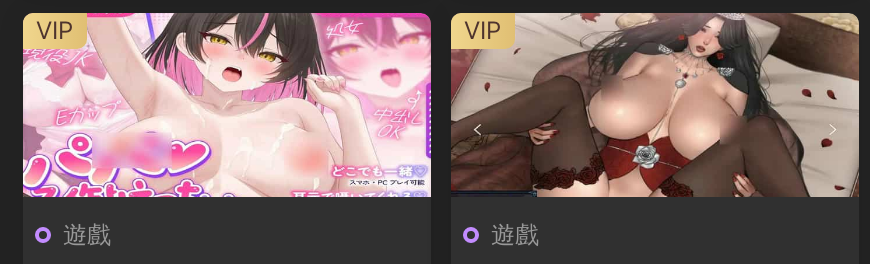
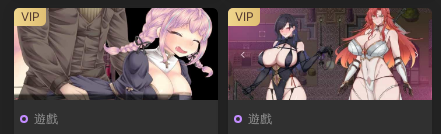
[21,11,433,199] [image] -> [13,7,218,100] [image]
[451,11,861,199] [image] -> [228,8,432,101] [image]

